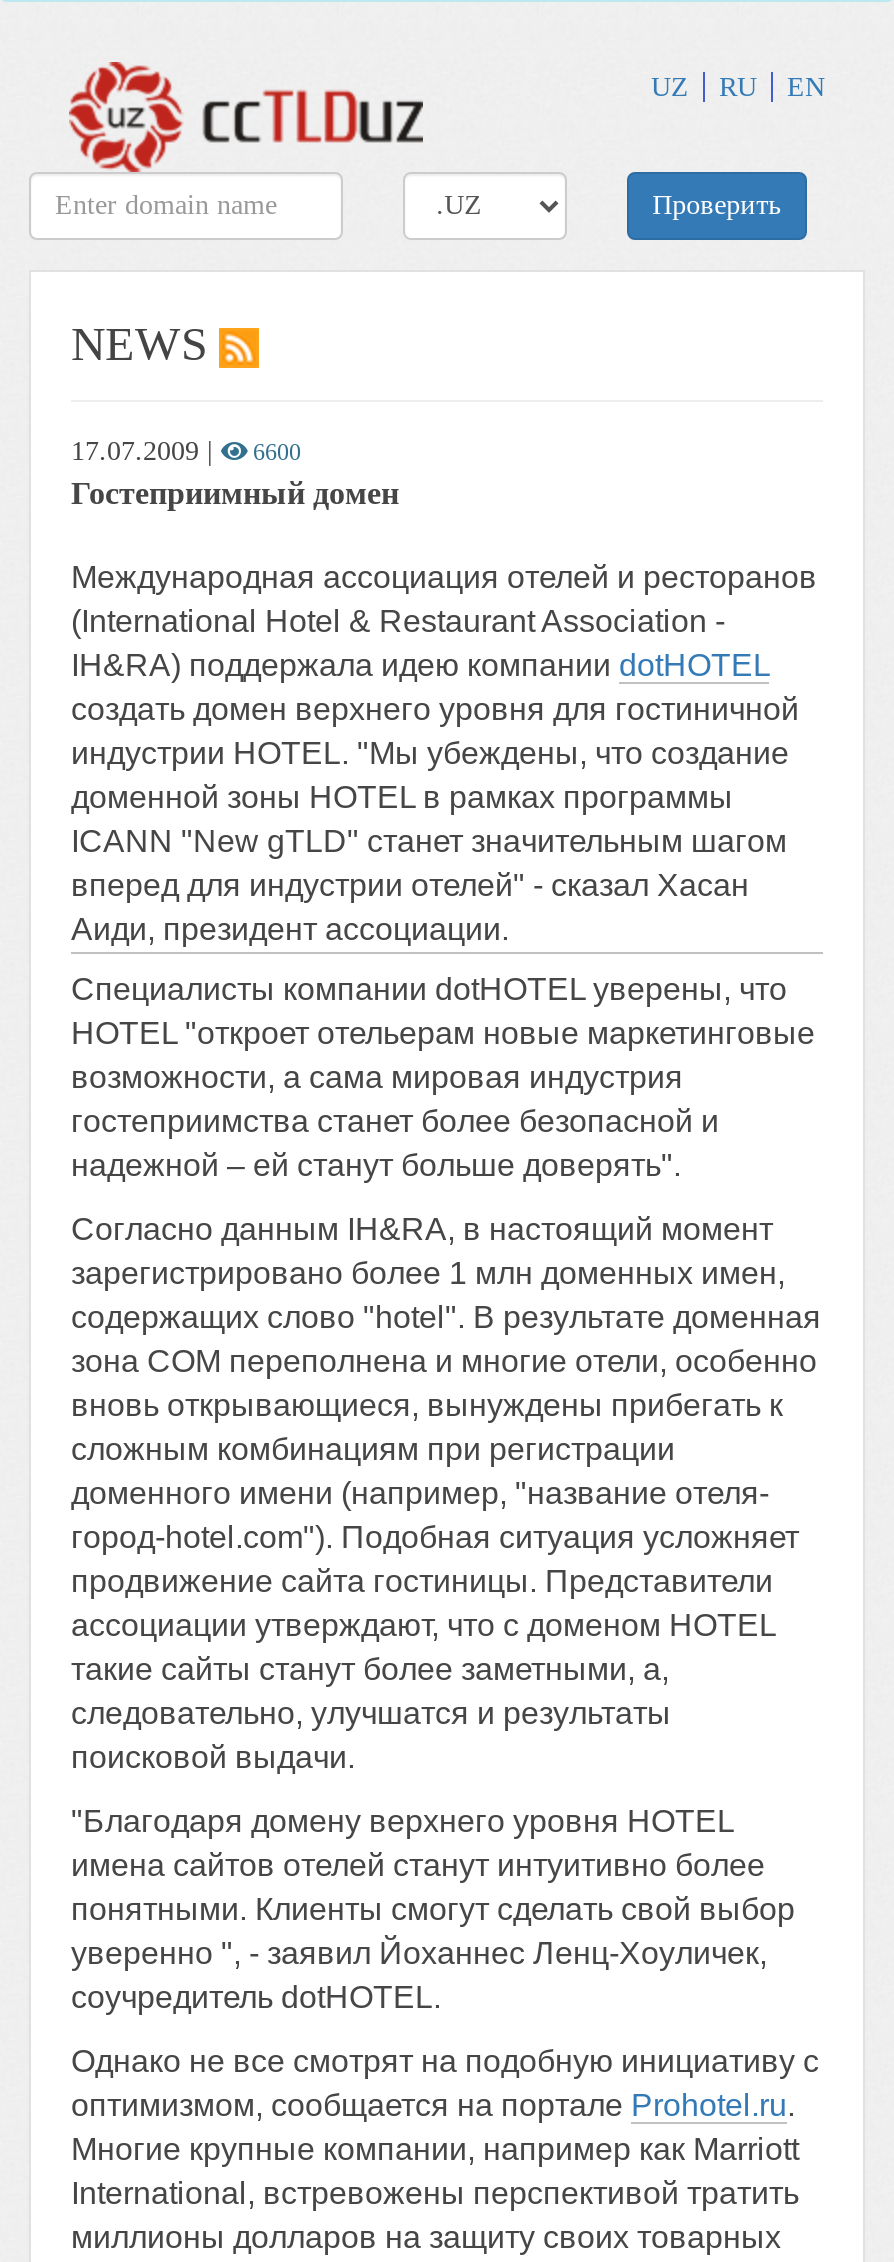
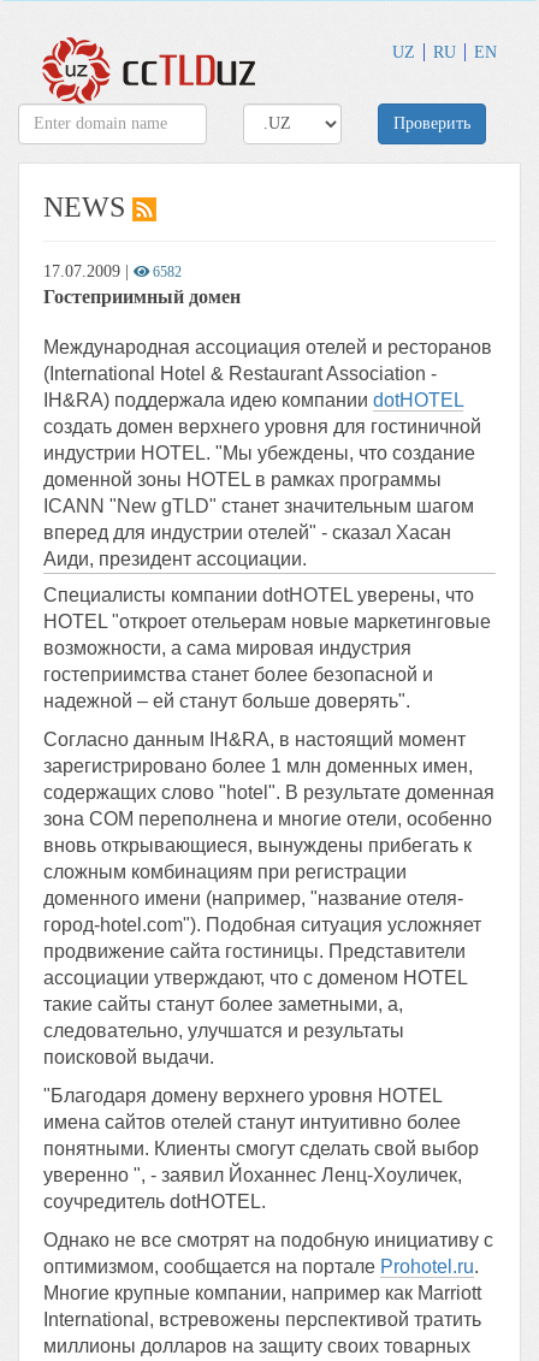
[247,438,301,466] 6600 -> [149,264,182,280] 6582

